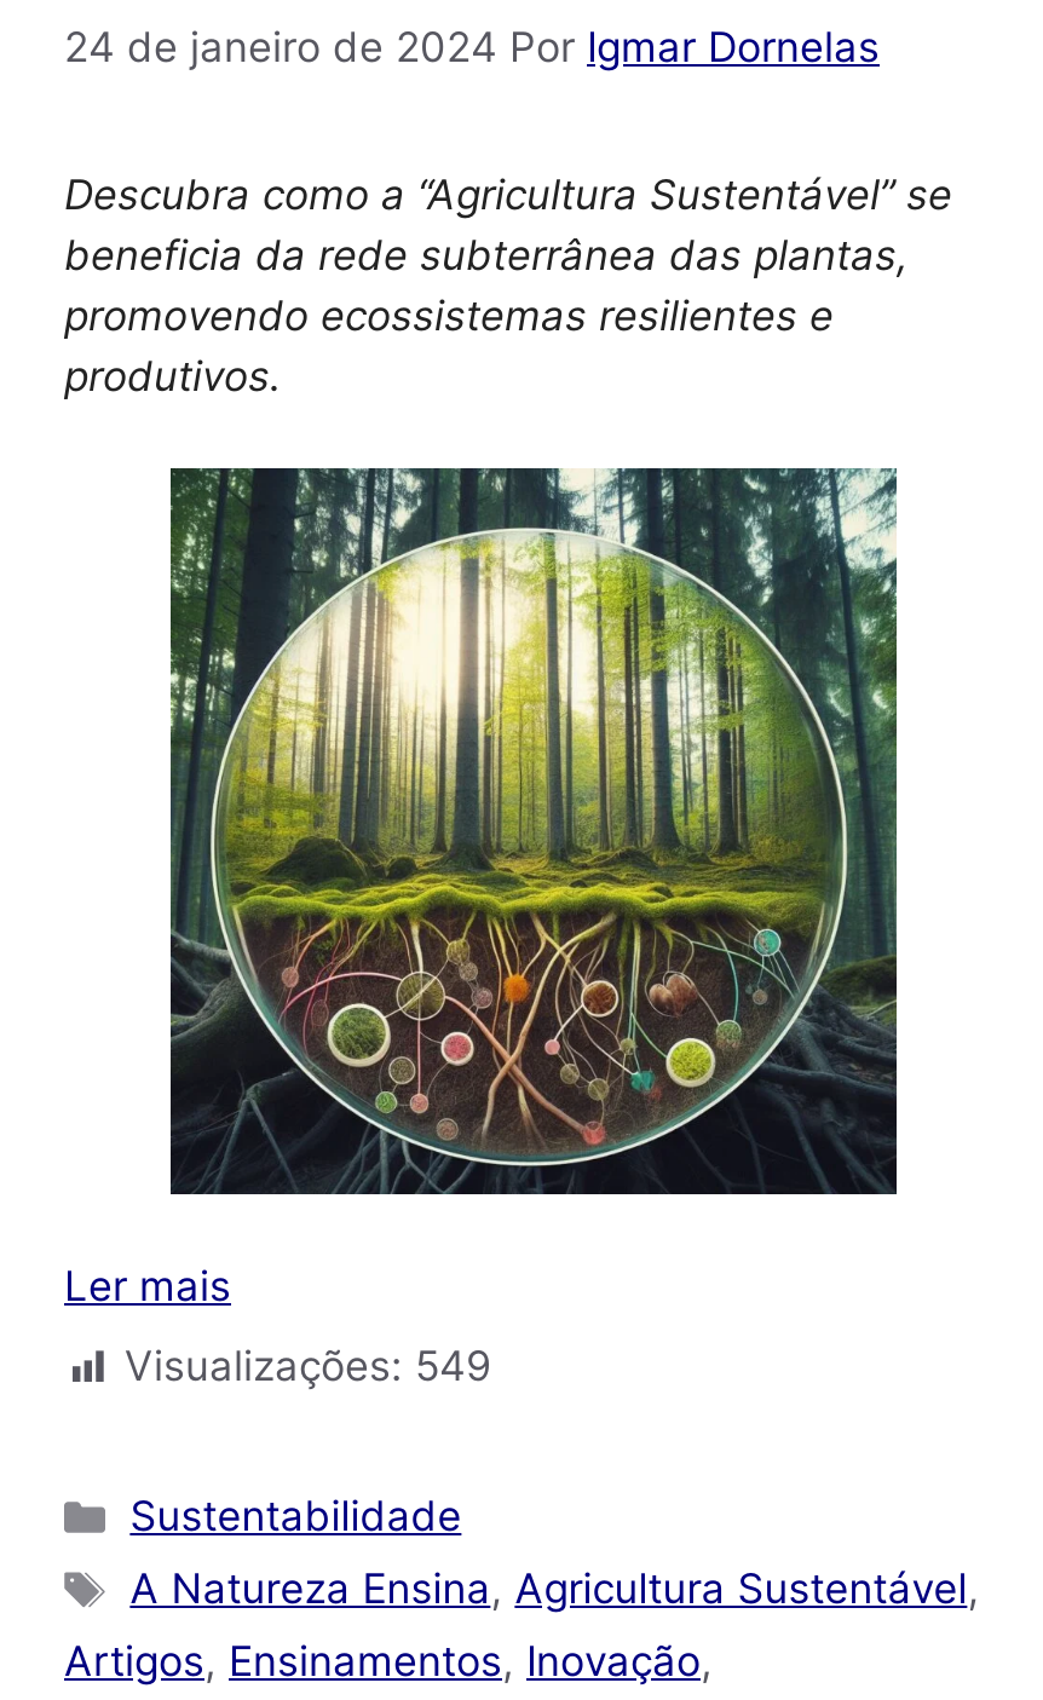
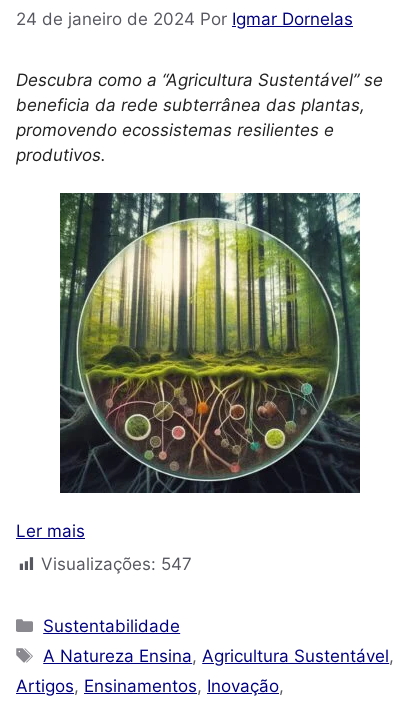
[125,1342,492,1391] Visualizações: 549 -> [41,554,192,574] Visualizações: 547

